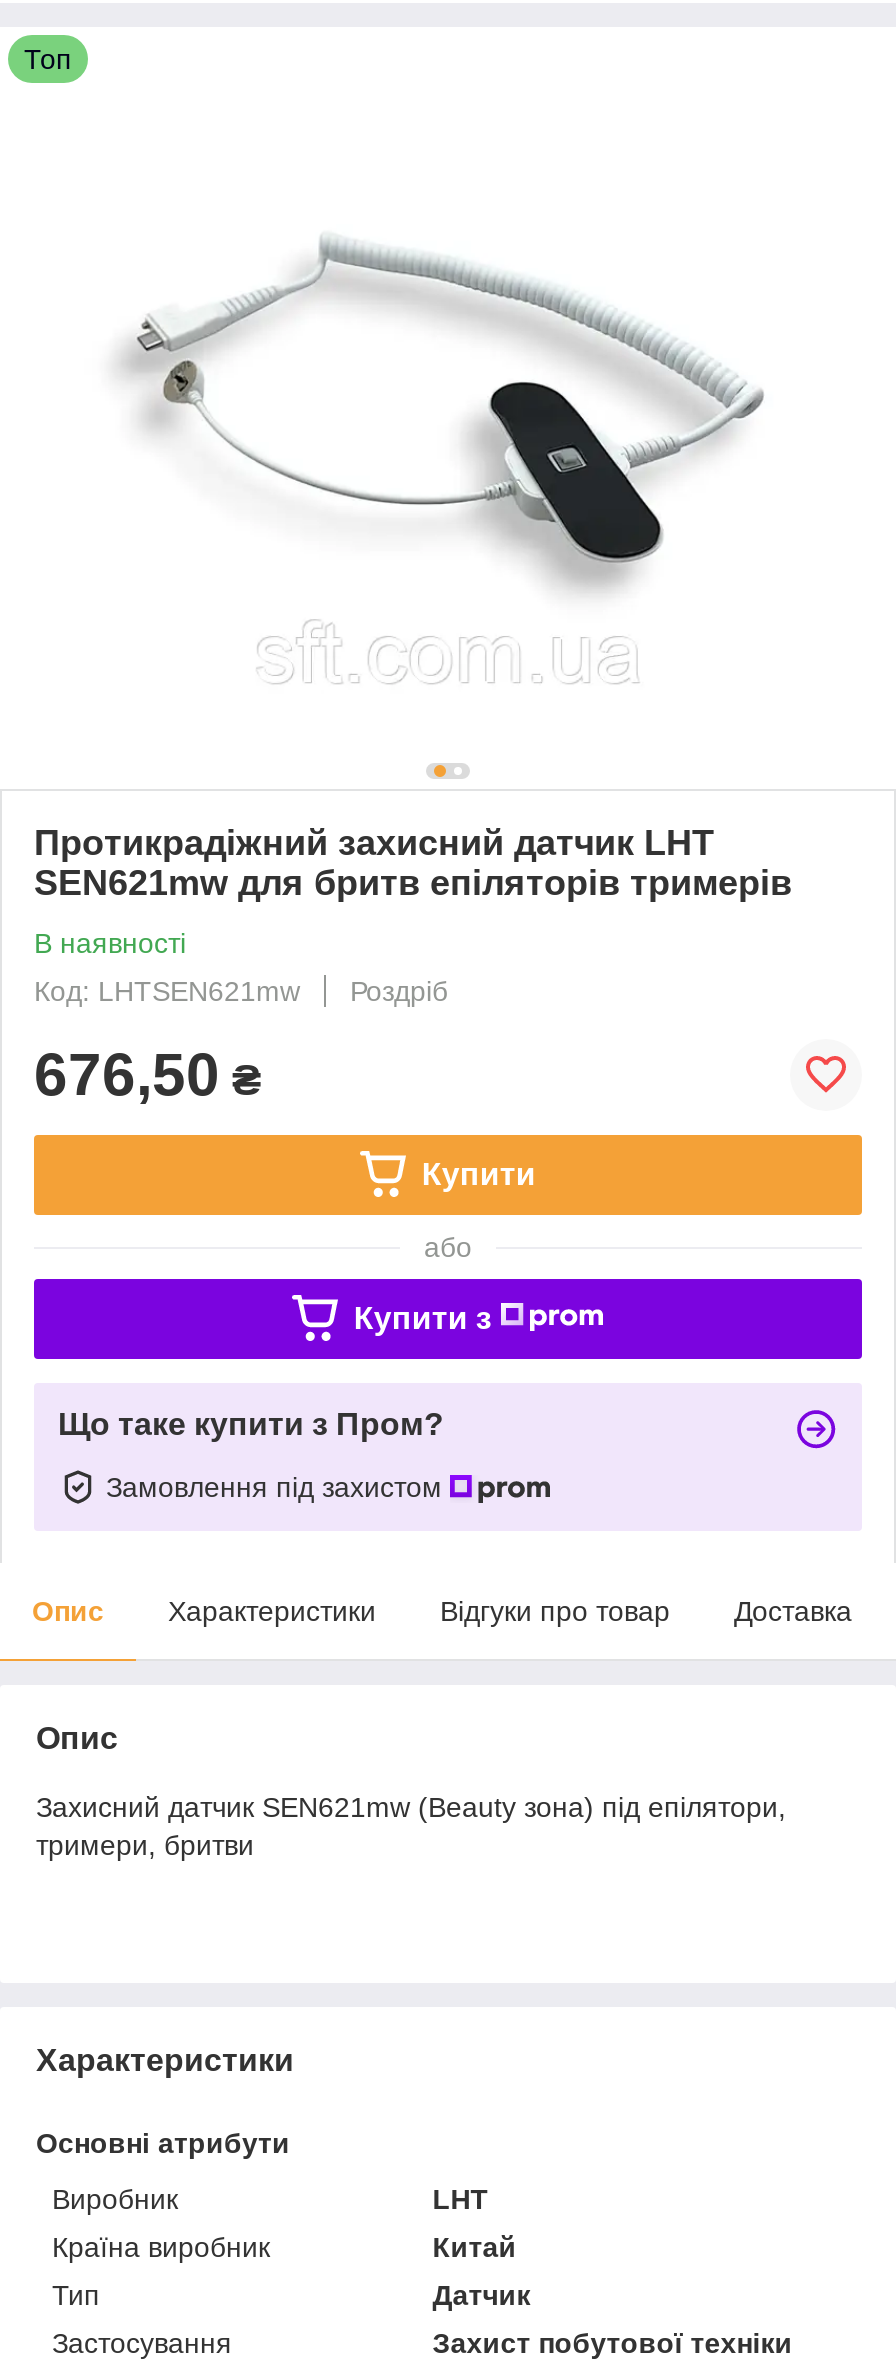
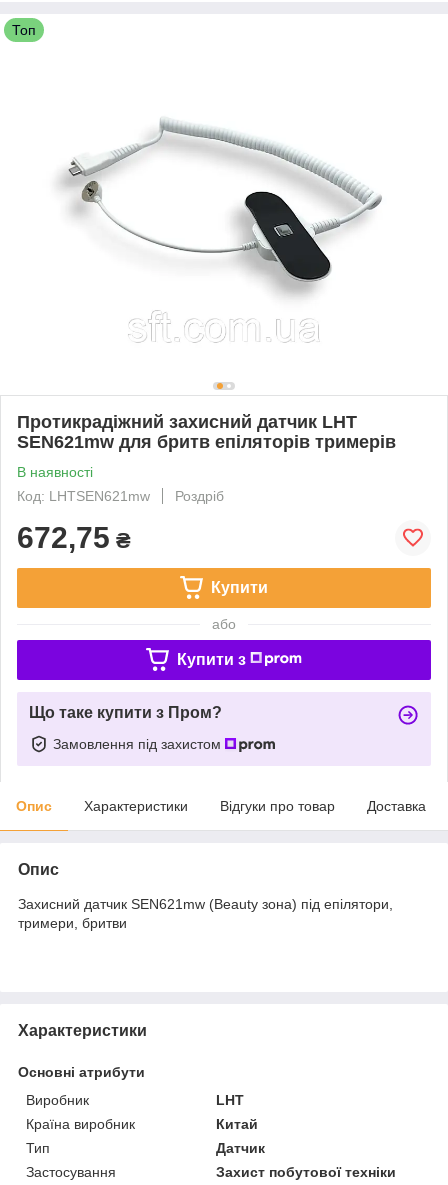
[34,1041,262,1107] 676,50 ₴ -> [17,521,131,554] 672,75 ₴

